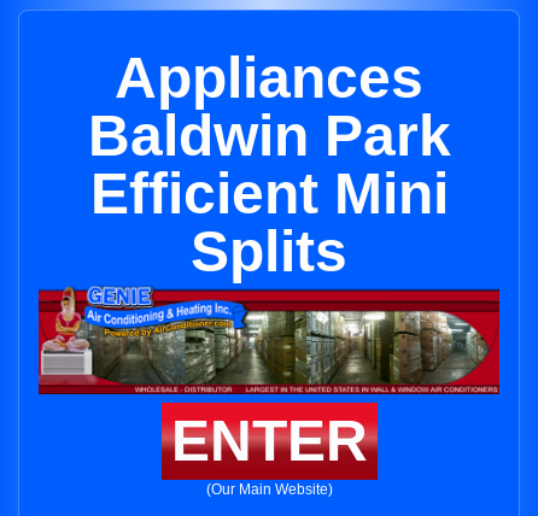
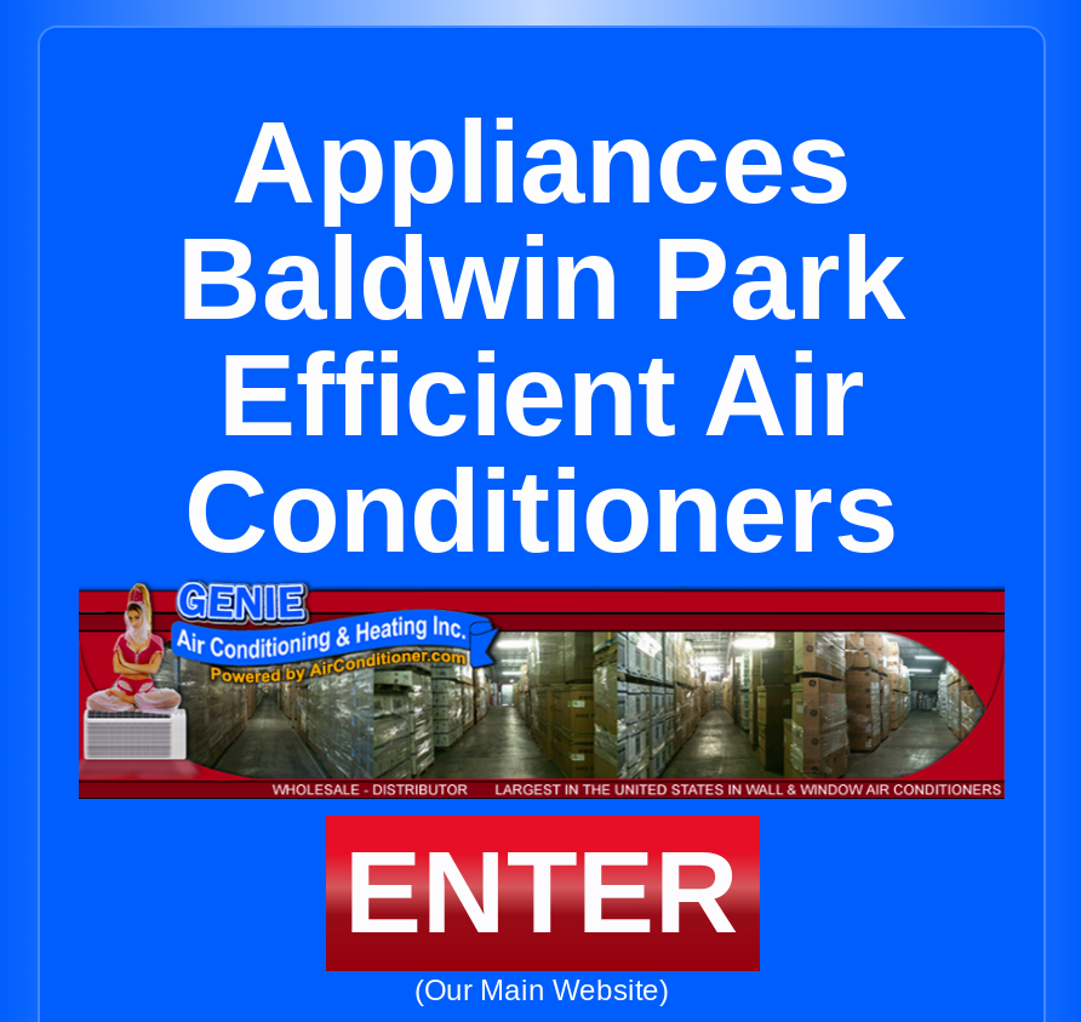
[90,162,448,283] Efficient Mini | Splits -> [184,331,899,576] Efficient Air | Conditioners

